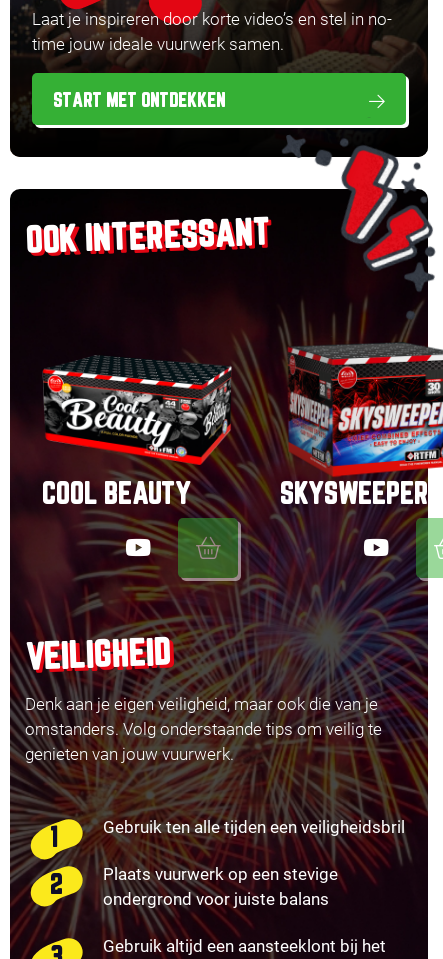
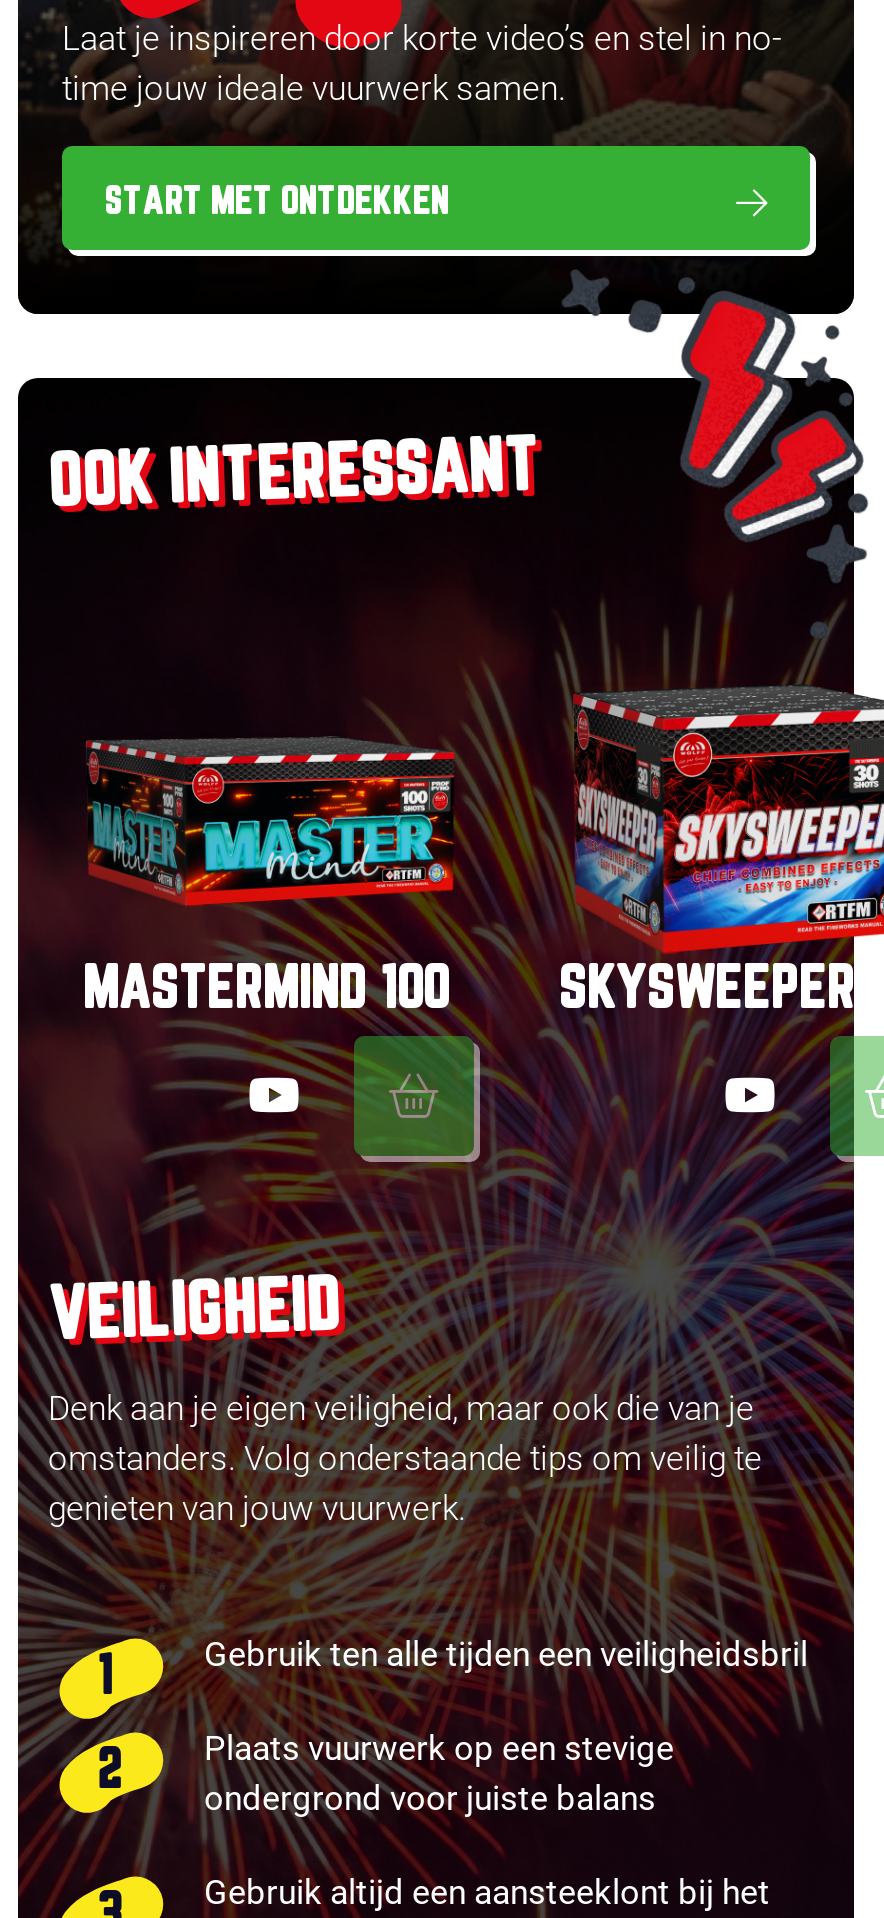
[42,355,232,508] [image] | COOL BEAUTY -> [82,714,460,1017] [image] | MASTERMIND 100

